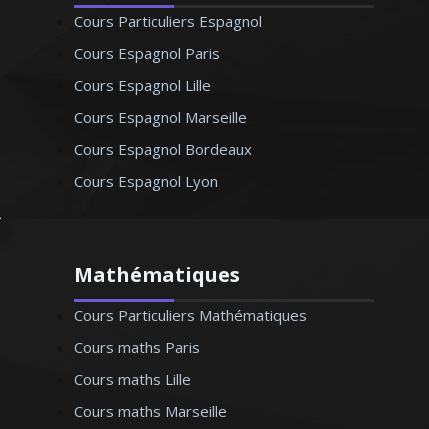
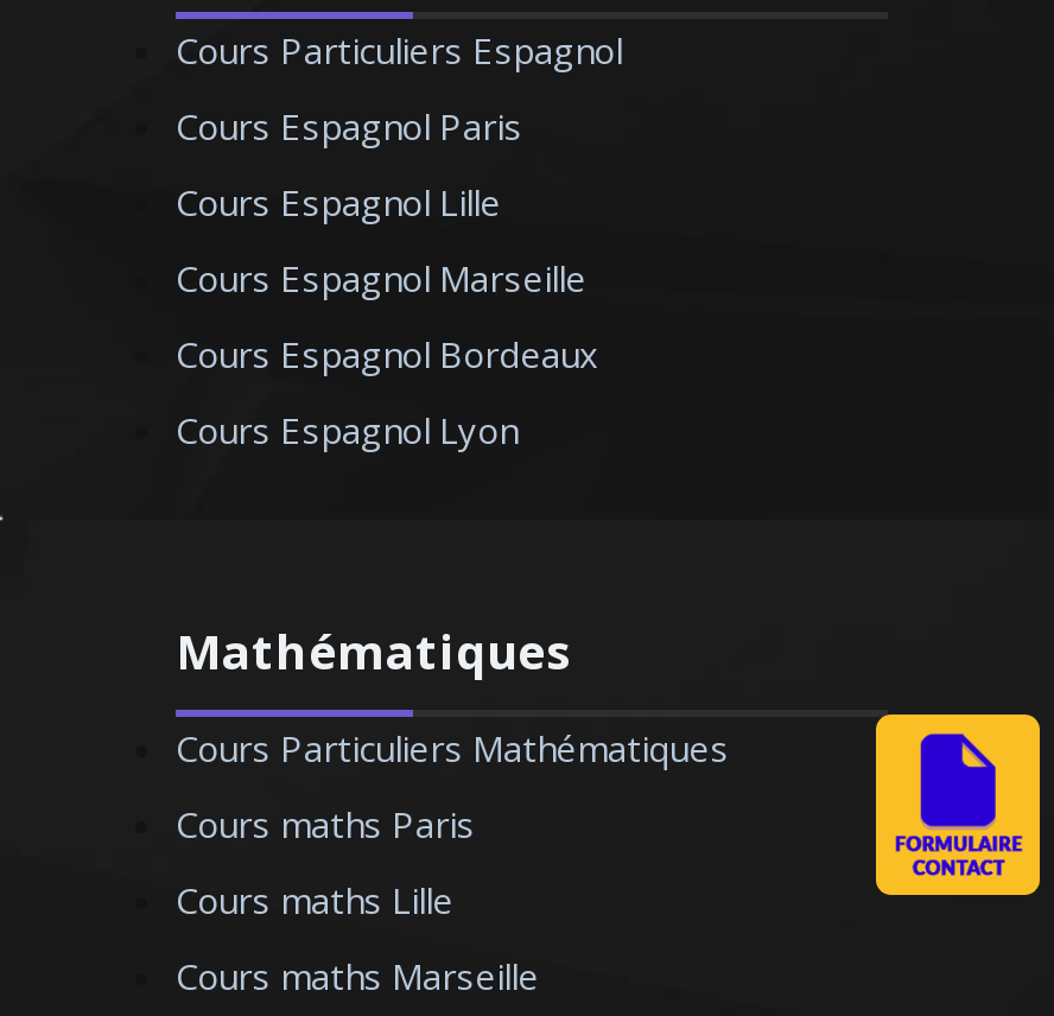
none -> [874,712,1042,897] [image]

